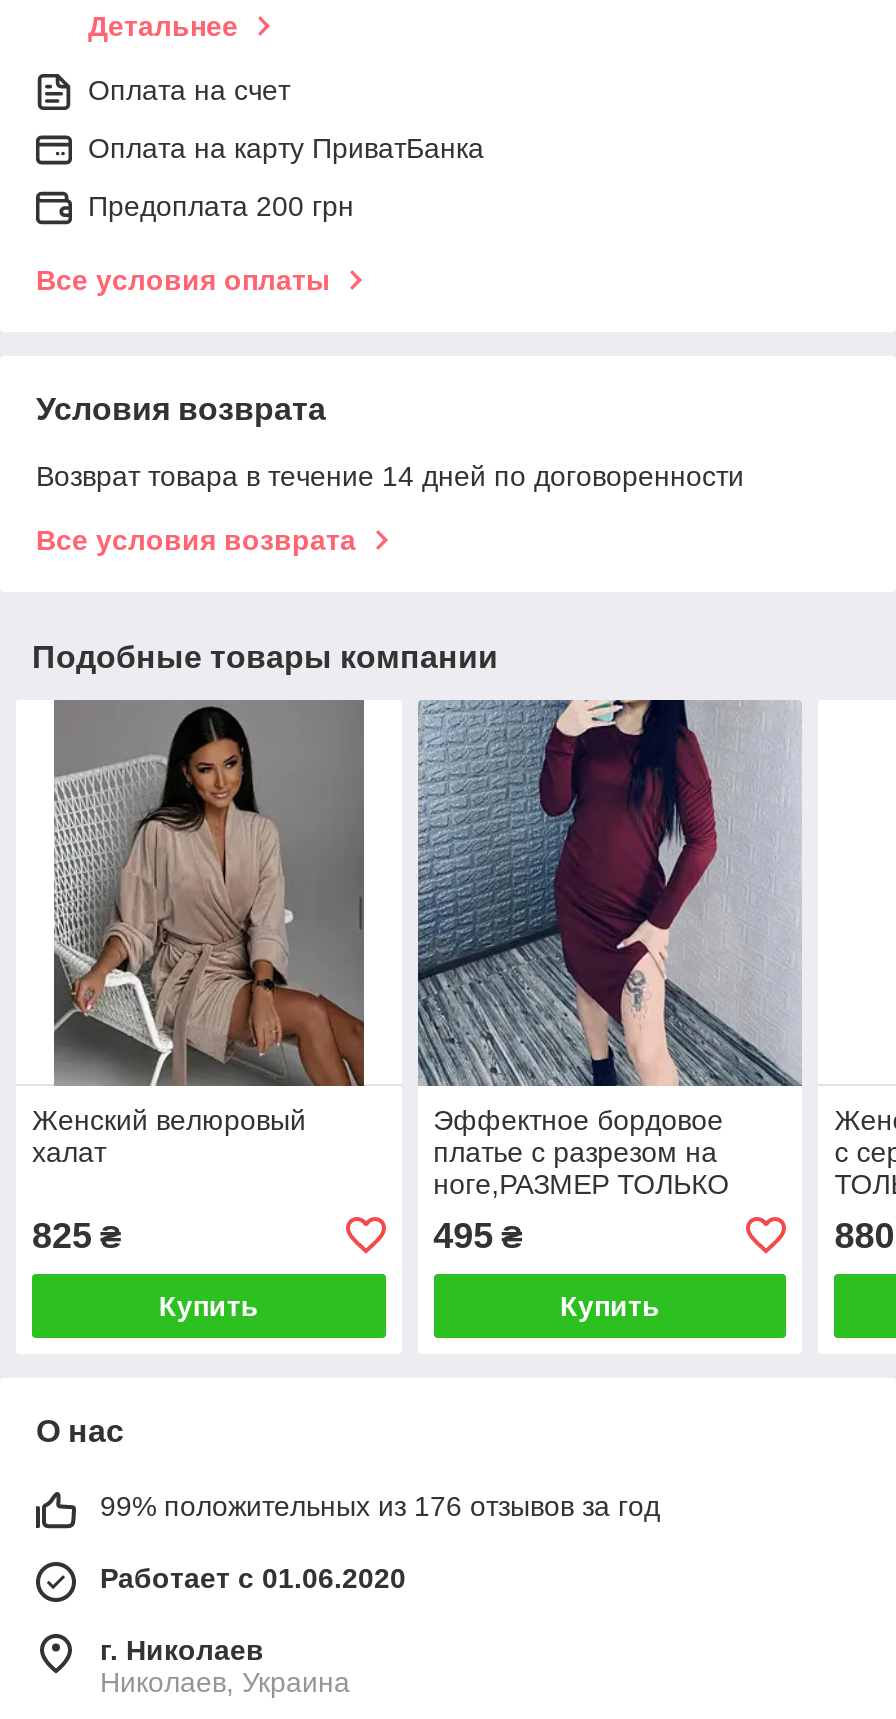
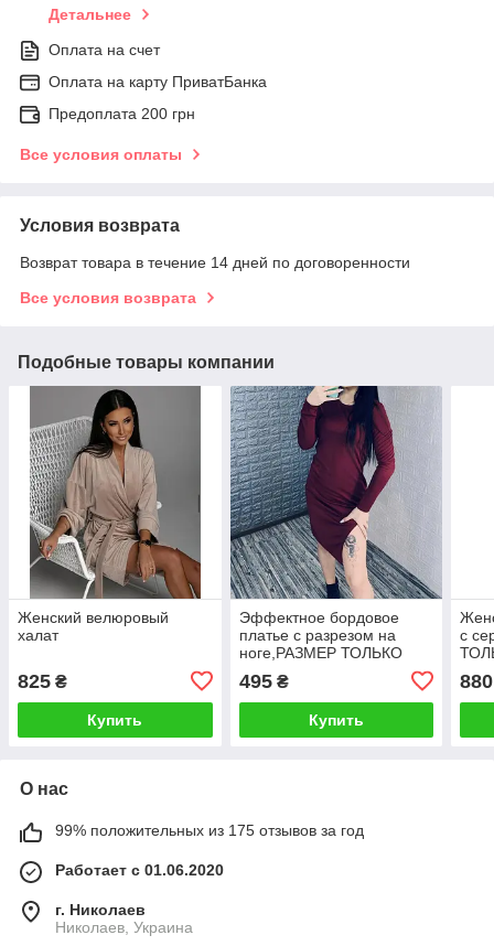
[100,1490,660,1522] 99% положительных из 176 отзывов за год -> [55,821,364,839] 99% положительных из 175 отзывов за год

